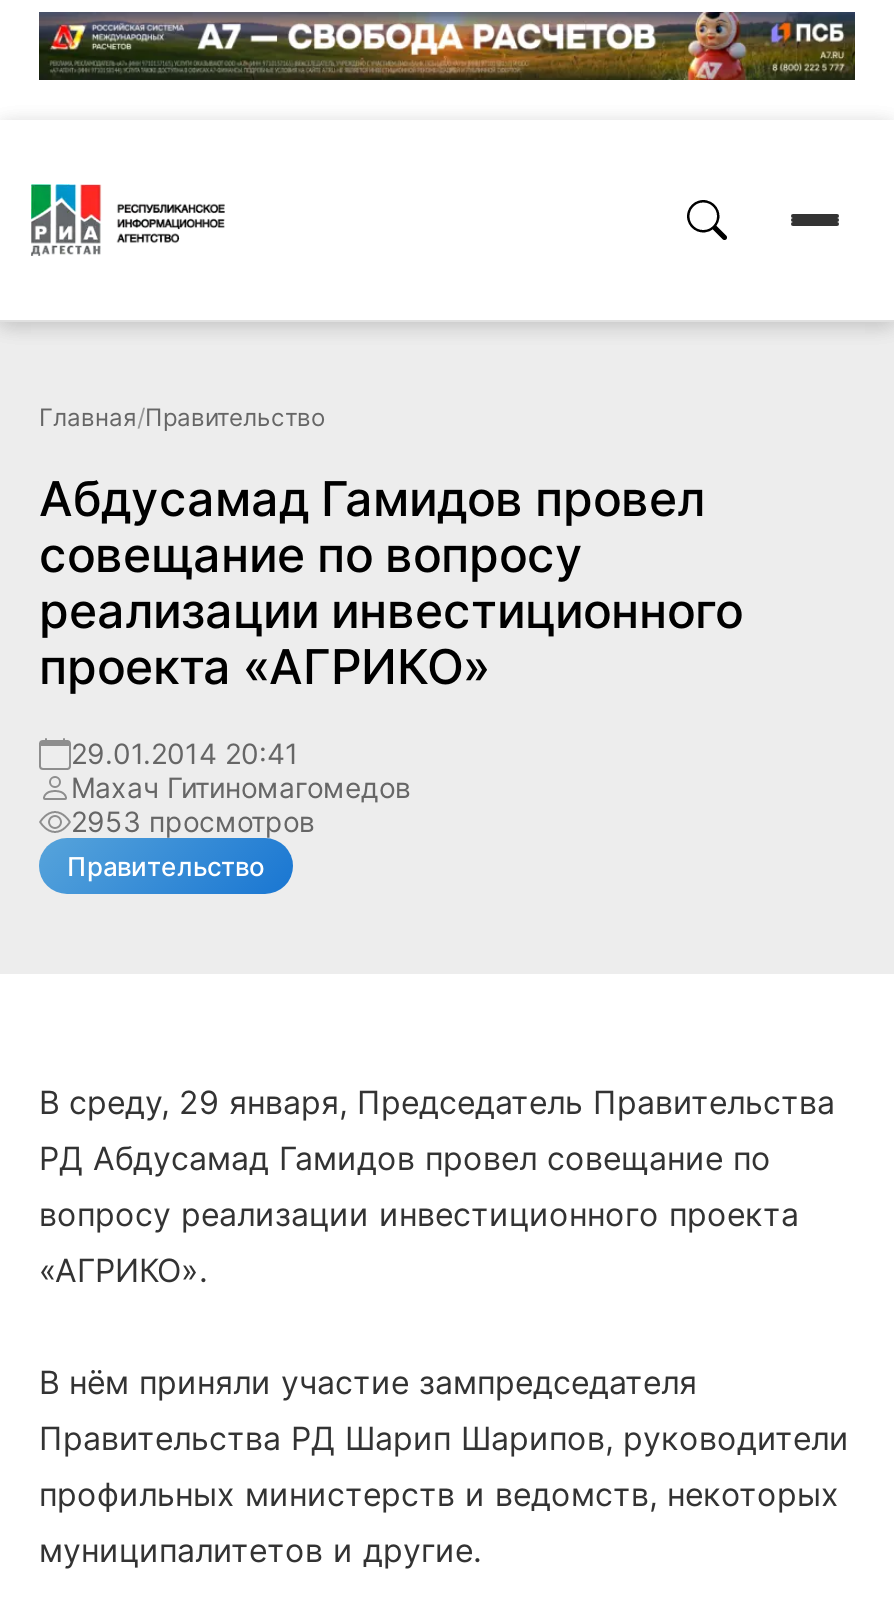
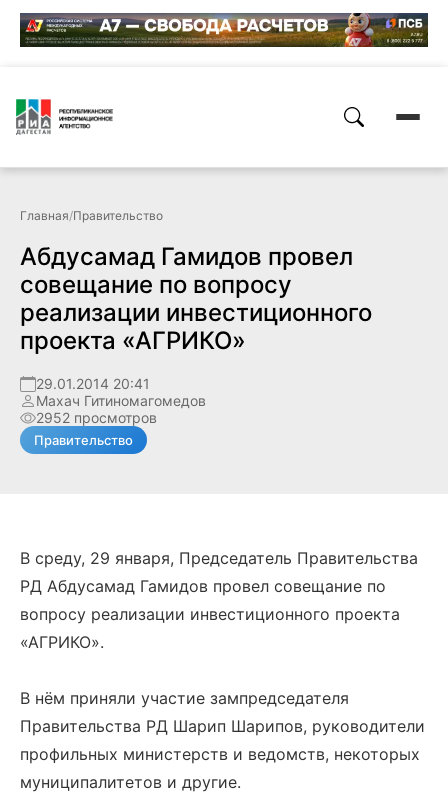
[71,804,315,838] 2953 просмотров -> [36,409,157,426] 2952 просмотров

